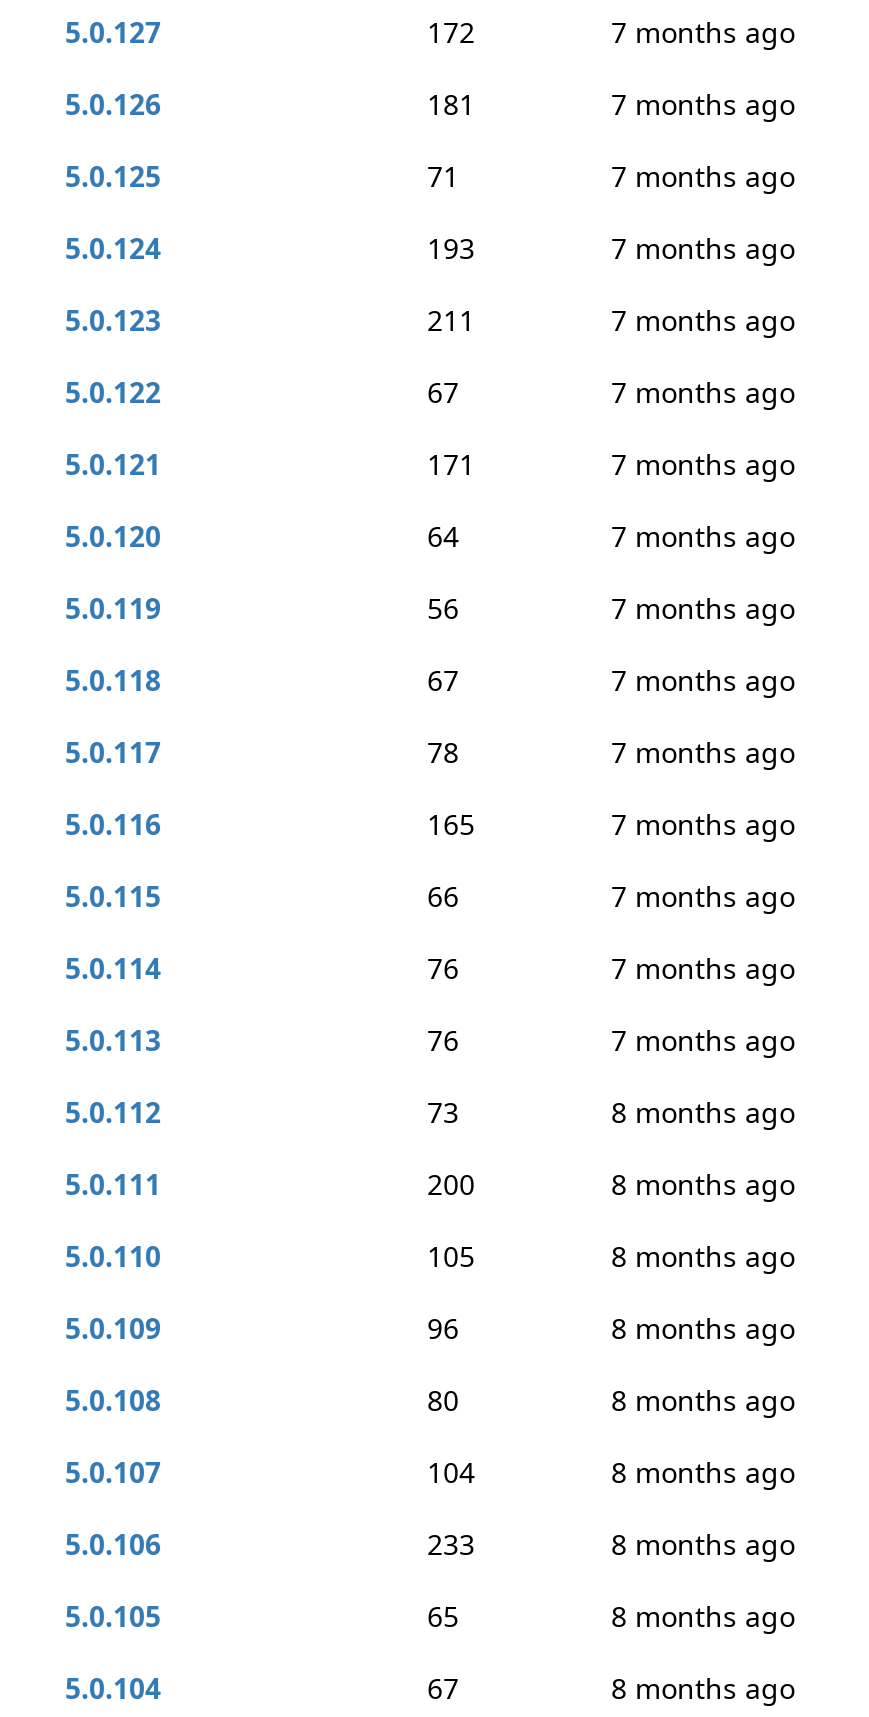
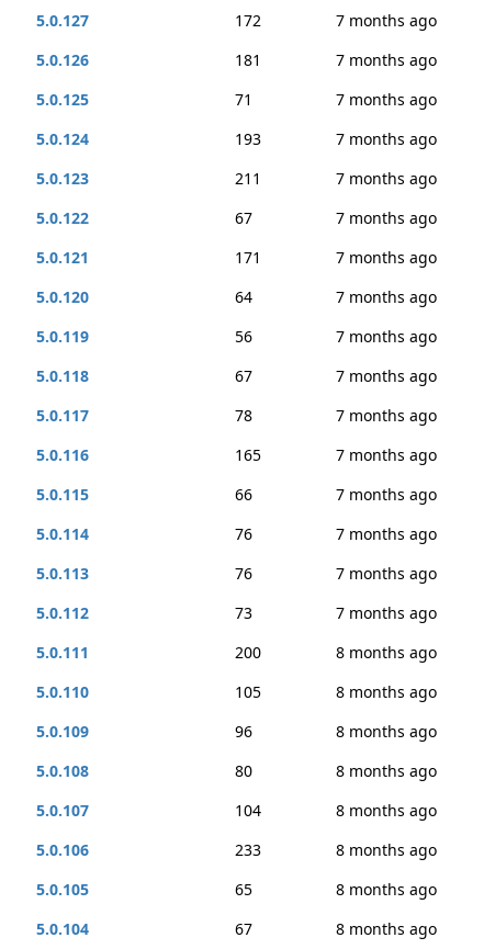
[611,1093,795,1131] 8 months ago -> [336,602,437,623] 7 months ago

